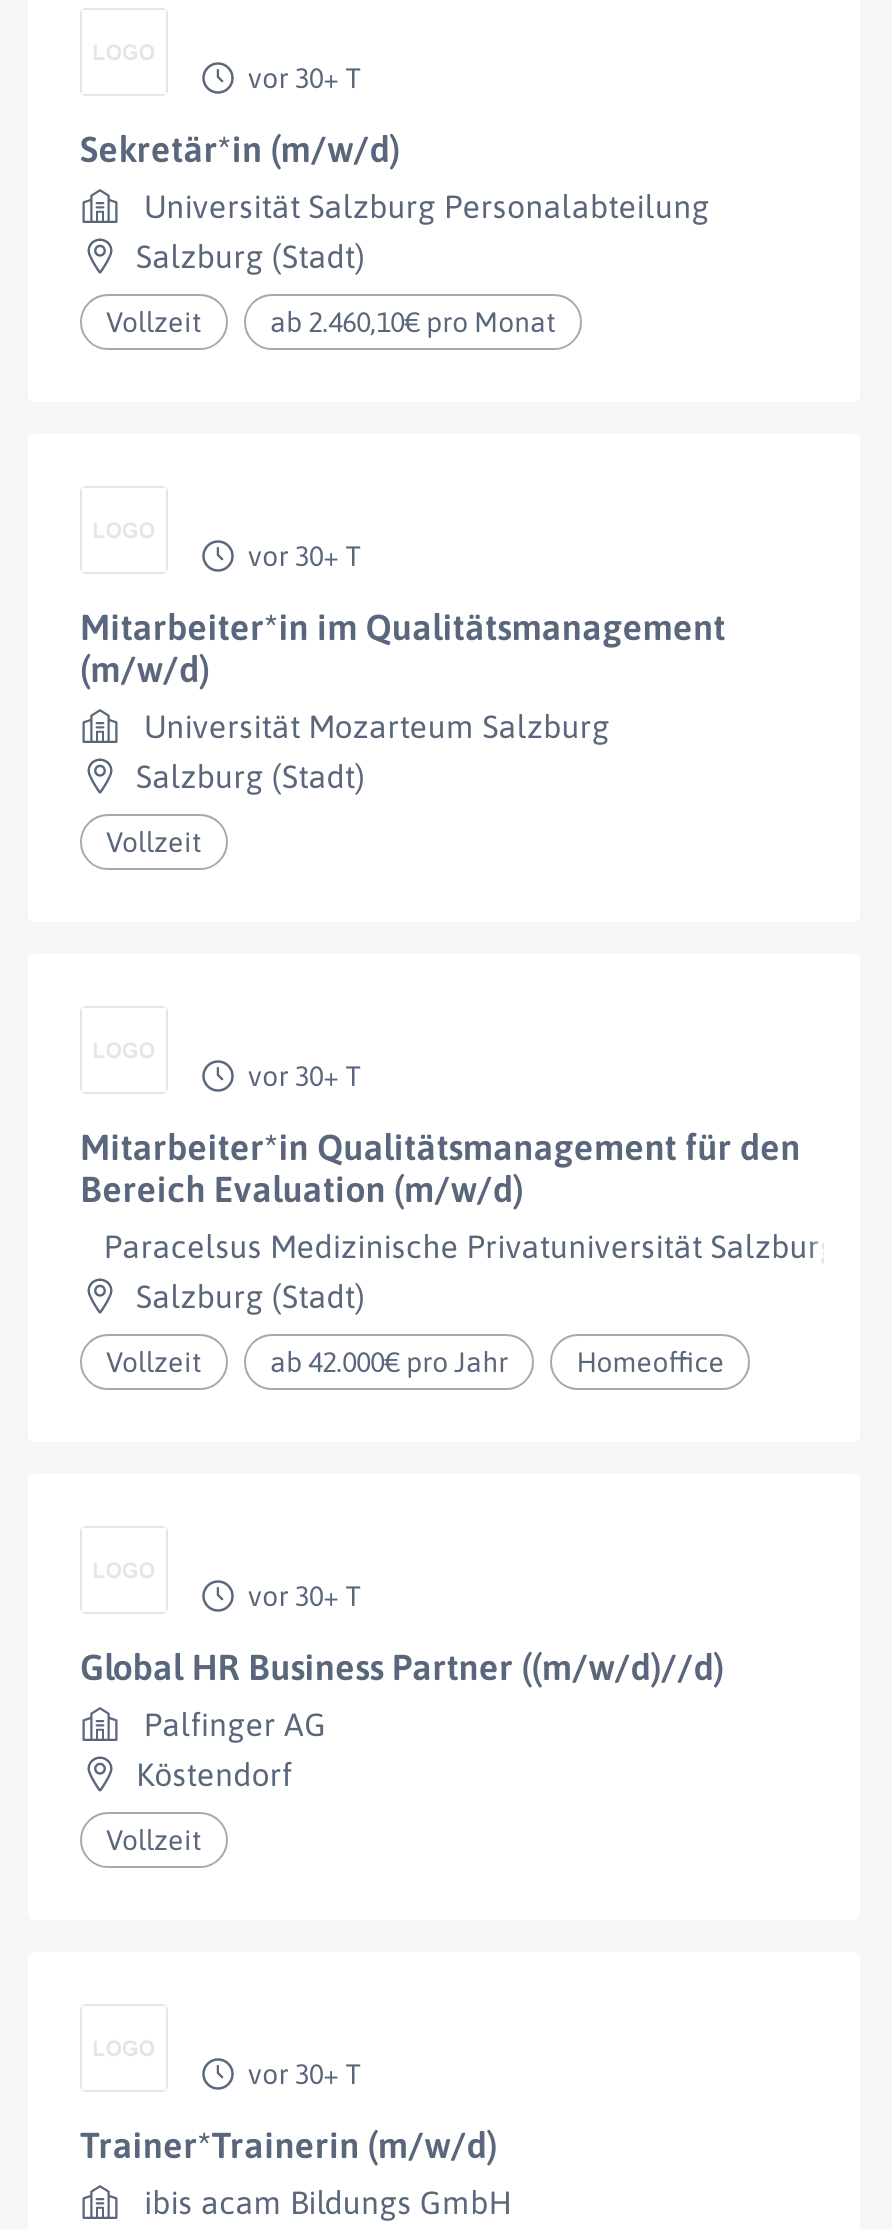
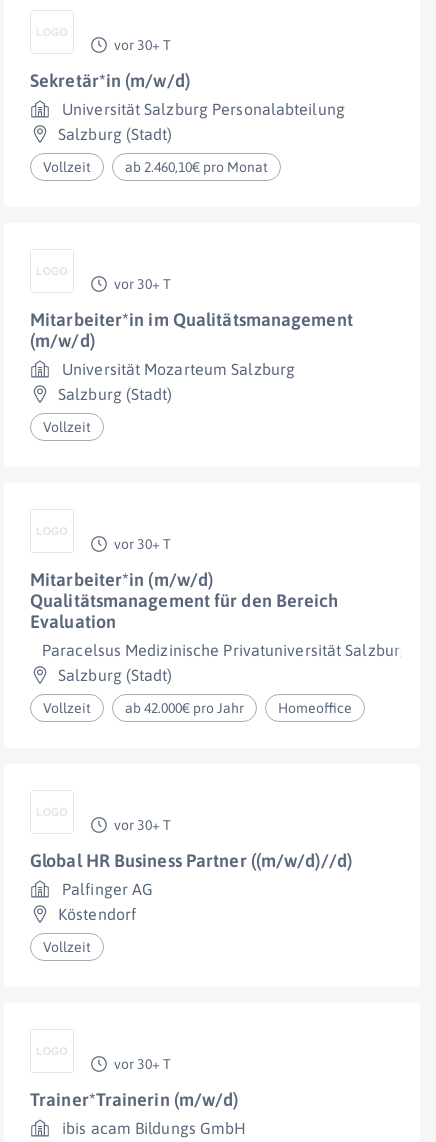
[80,1126,800,1210] Mitarbeiter*in Qualitätsmanagement für den | Bereich Evaluation (m/w/d) -> [30,569,338,632] Mitarbeiter*in (m/w/d) | Qualitätsmanagement für den Bereich | Evaluation

